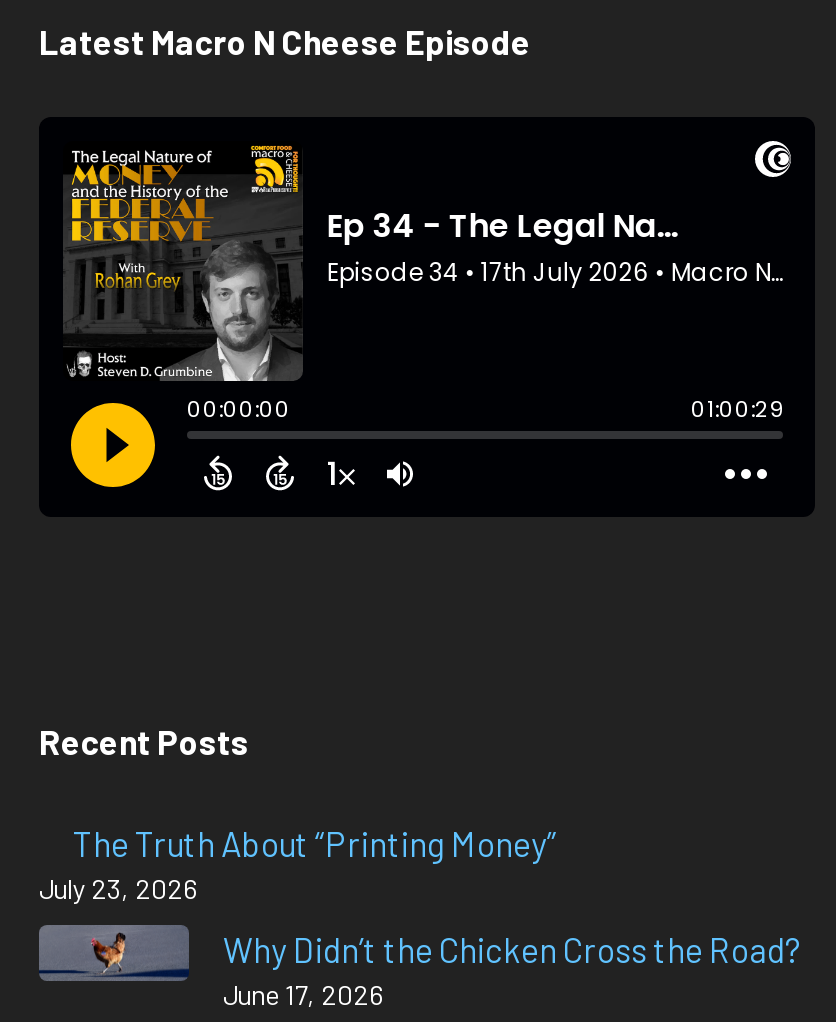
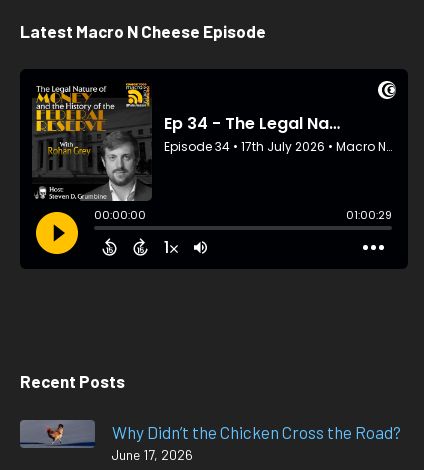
[39,822,557,904] The Truth About “Printing Money” | July 23, 2026 -> none

